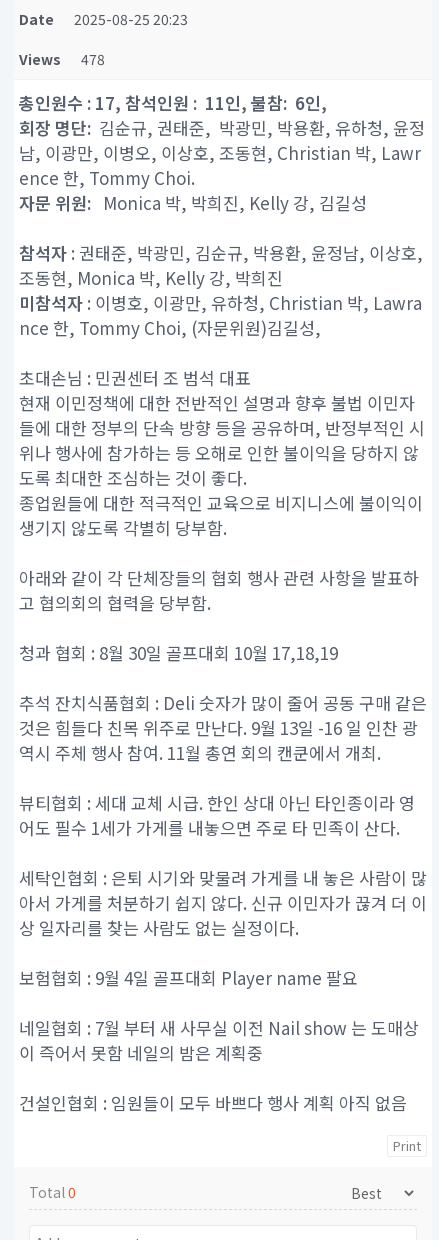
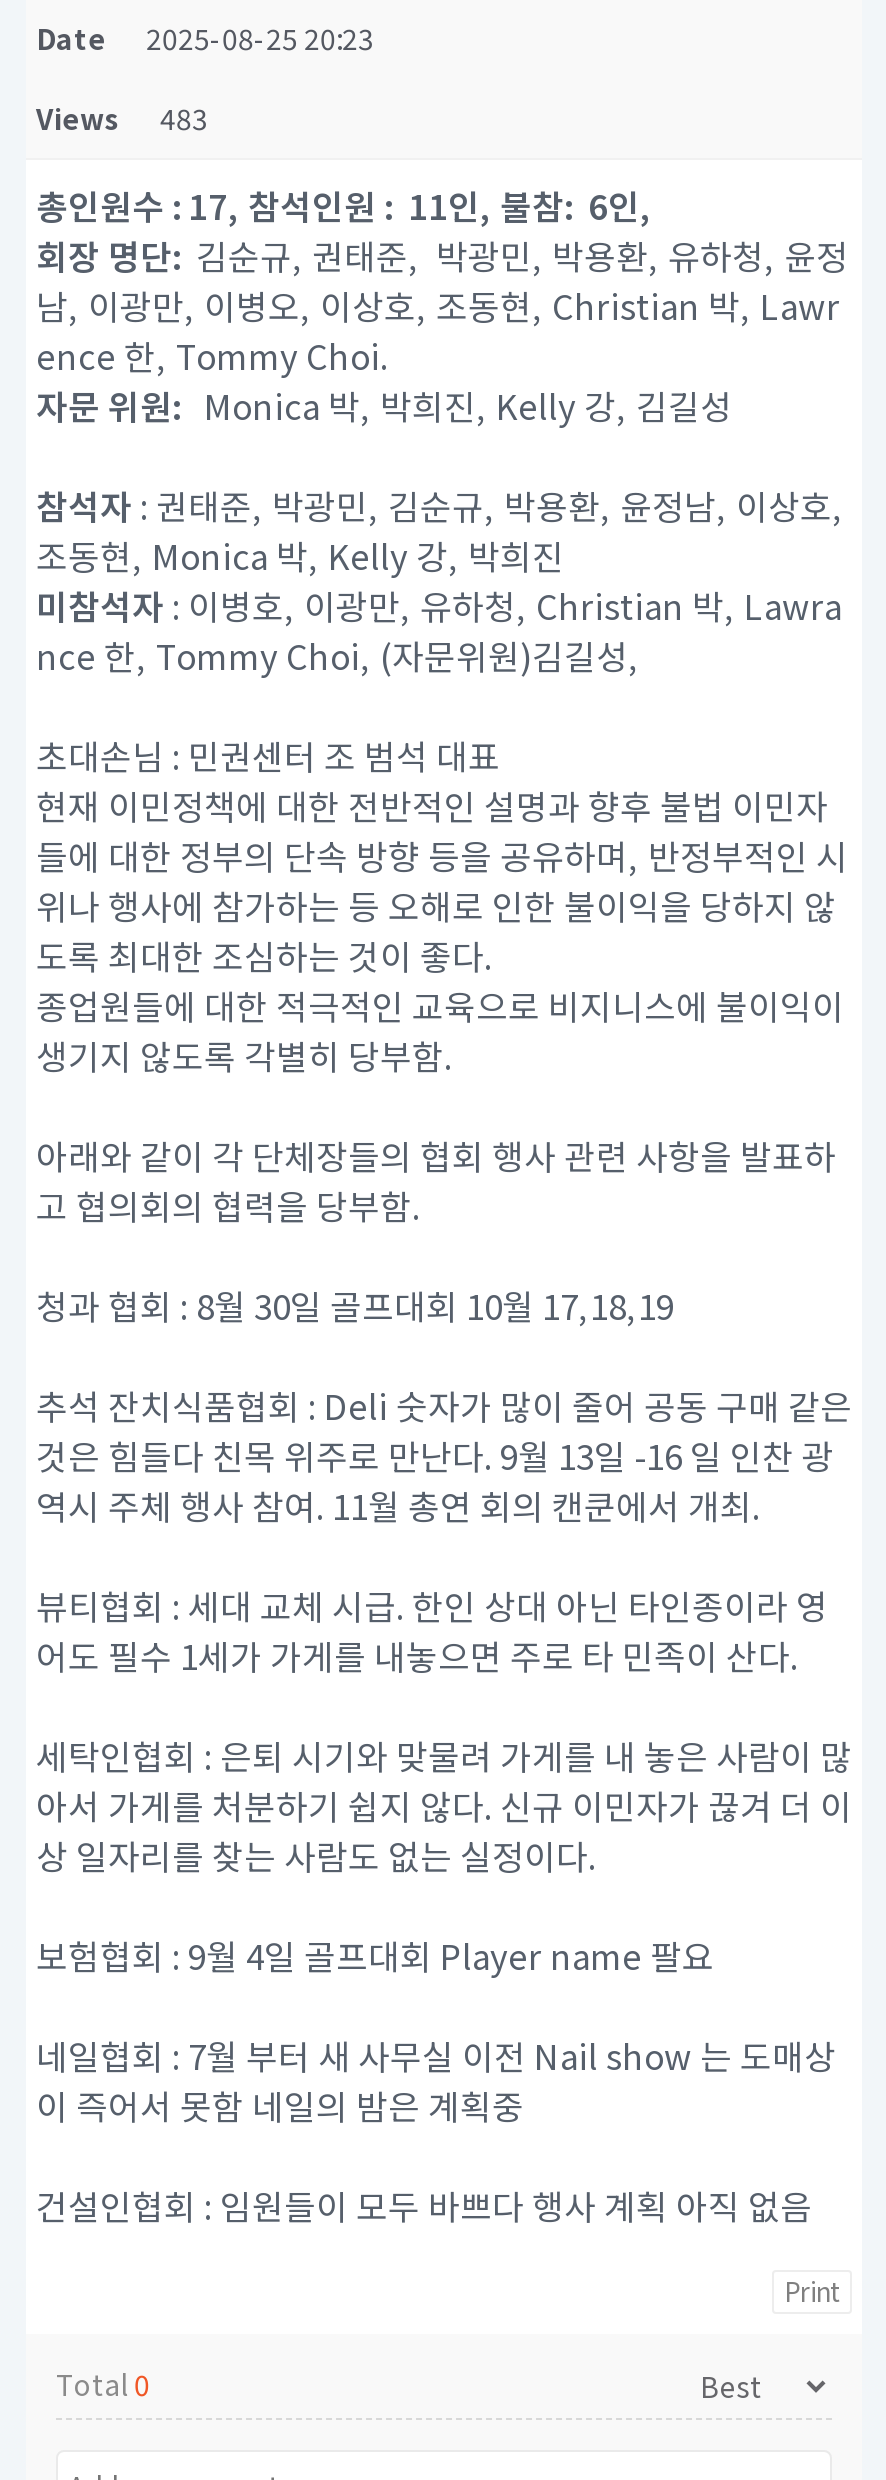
[19,49,105,69] Views 478 -> [36,98,208,138] Views 483

